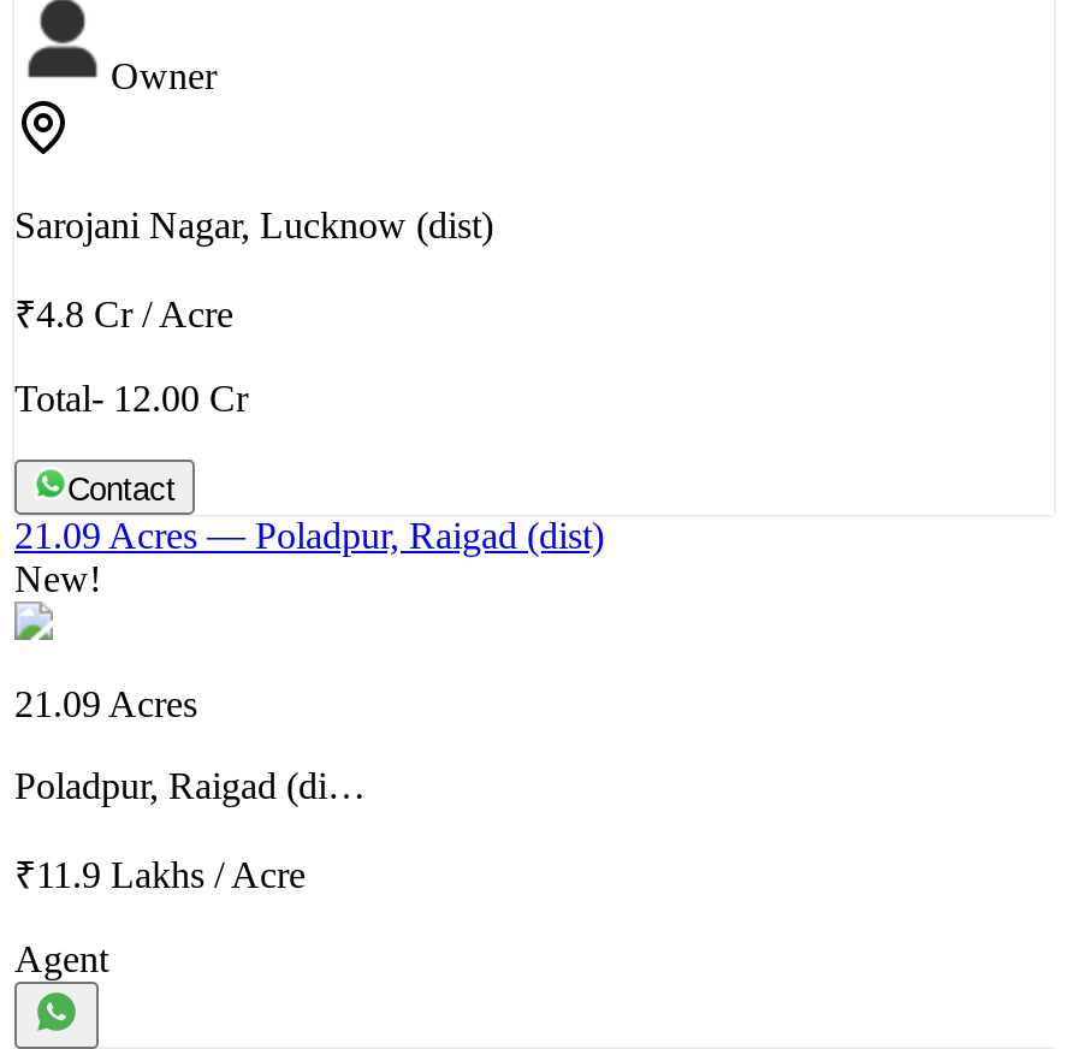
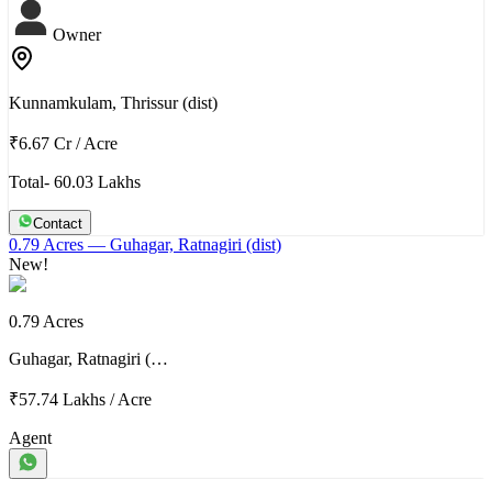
[14,205,493,246] Sarojani Nagar, Lucknow (dist) -> [9,94,218,112] Kunnamkulam, Thrissur (dist)
[14,294,233,335] ₹4.8 Cr / Acre -> [9,134,118,153] ₹6.67 Cr / Acre
[14,379,248,420] Total- 12.00 Cr -> [9,173,141,192] Total- 60.03 Lakhs
[14,516,604,557] 21.09 Acres — Poladpur, Raigad (dist) -> [9,236,281,254] 0.79 Acres — Guhagar, Ratnagiri (dist)
[14,684,197,725] 21.09 Acres -> [9,312,83,331] 0.79 Acres
[14,766,366,807] Poladpur, Raigad (di… -> [9,350,168,368] Guhagar, Ratnagiri (…
[14,855,306,896] ₹11.9 Lakhs / Acre -> [9,390,152,409] ₹57.74 Lakhs / Acre

